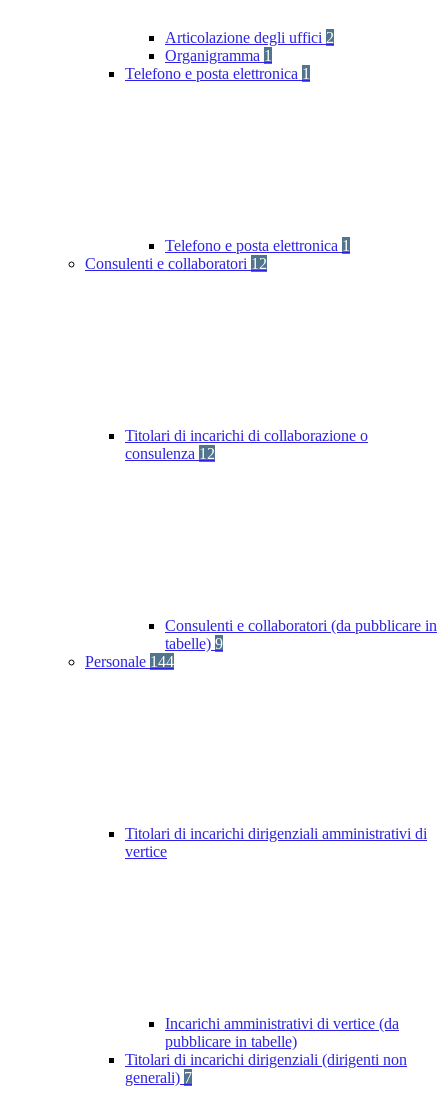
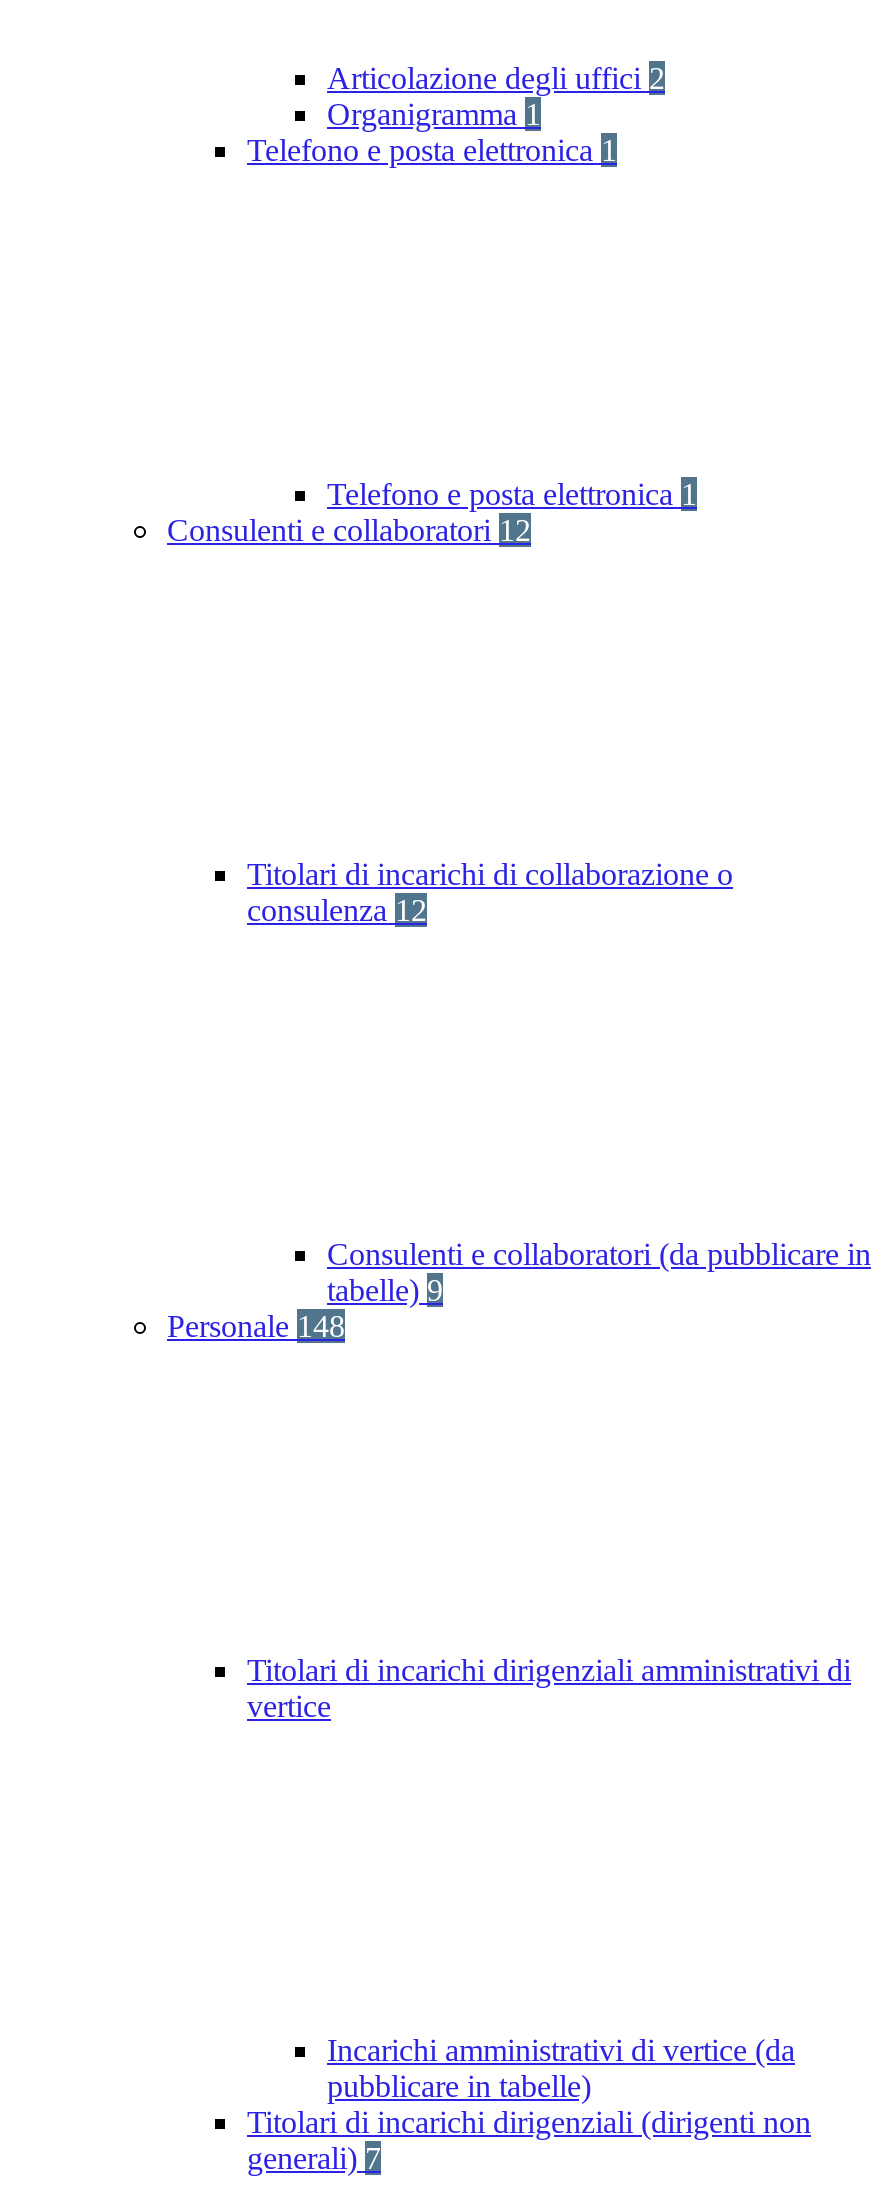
[85,653,174,670] Personale 144 -> [167,1309,345,1343] Personale 148

